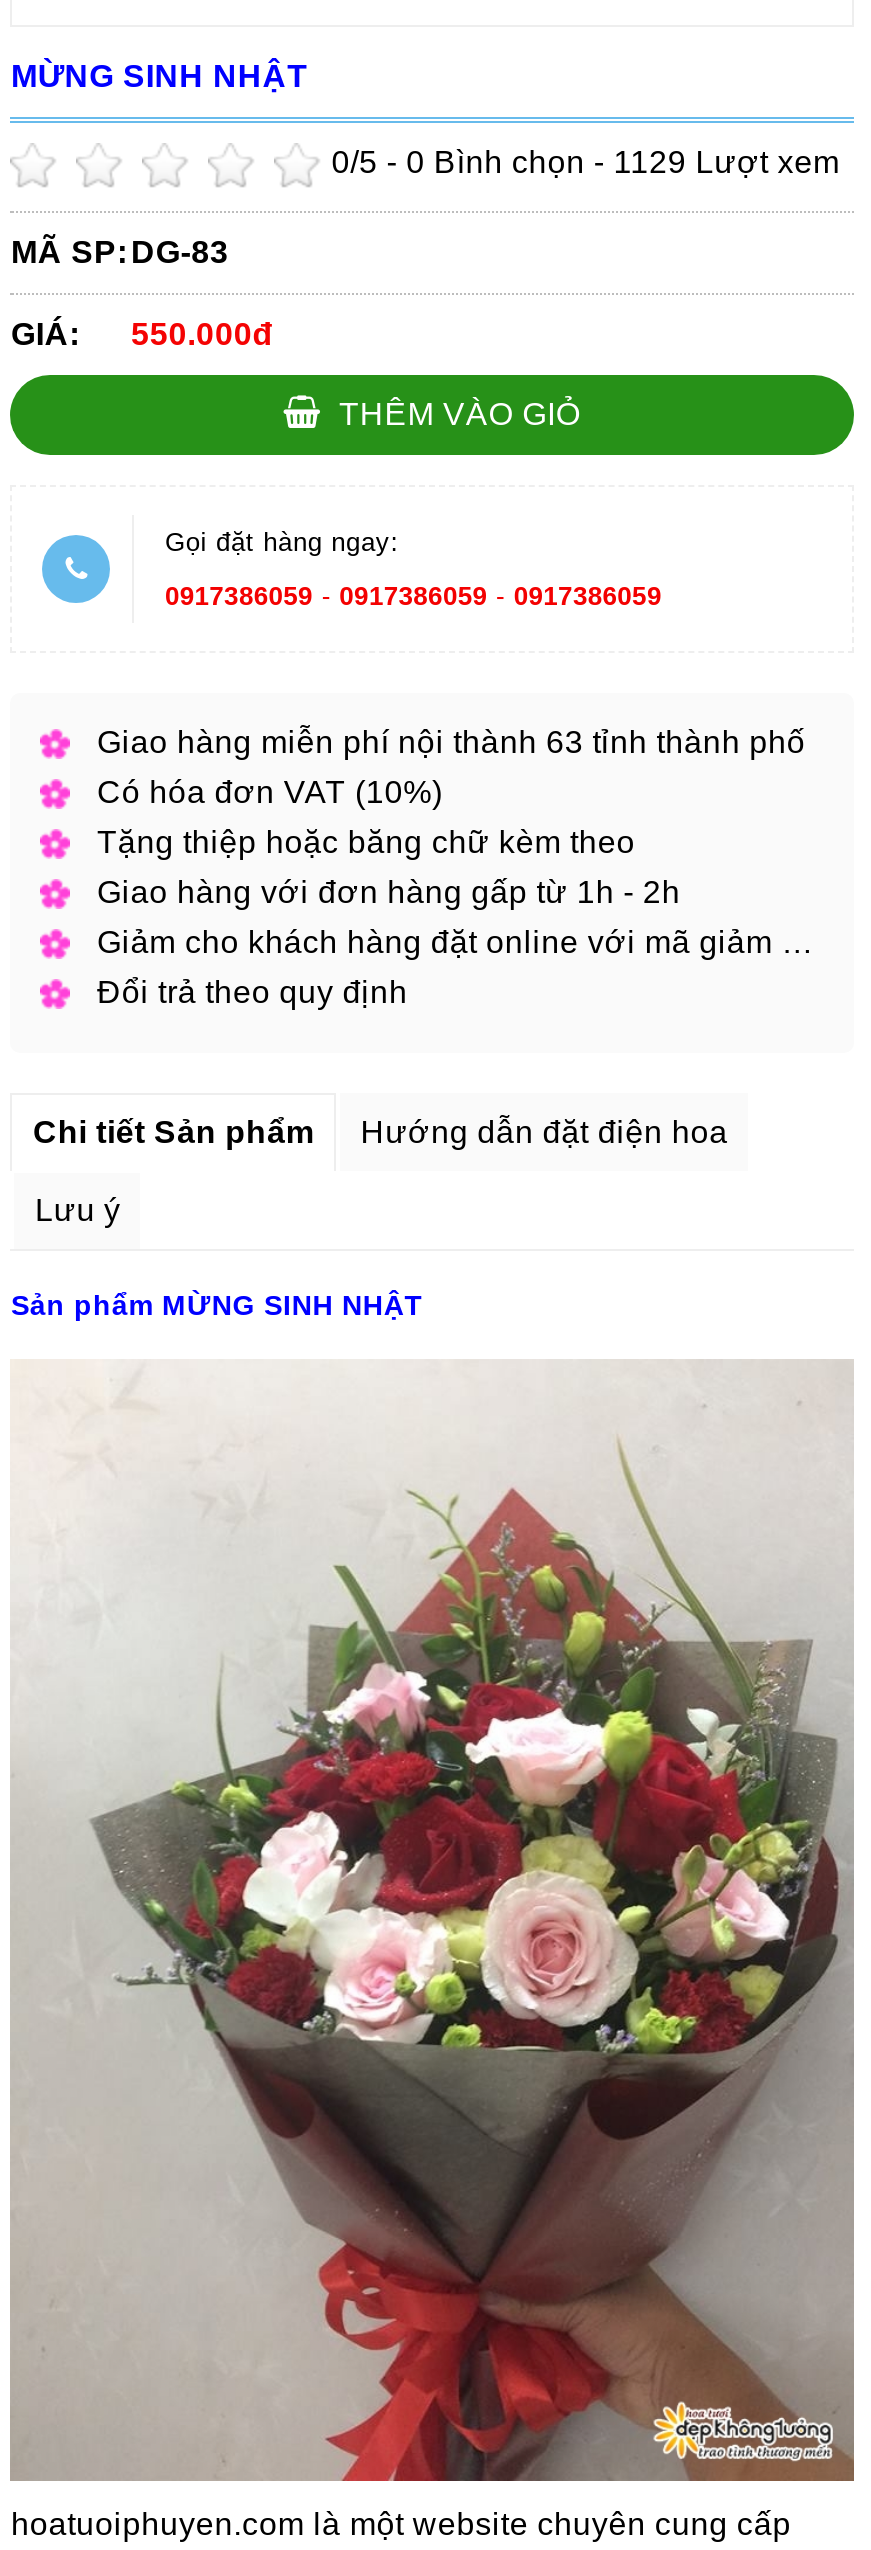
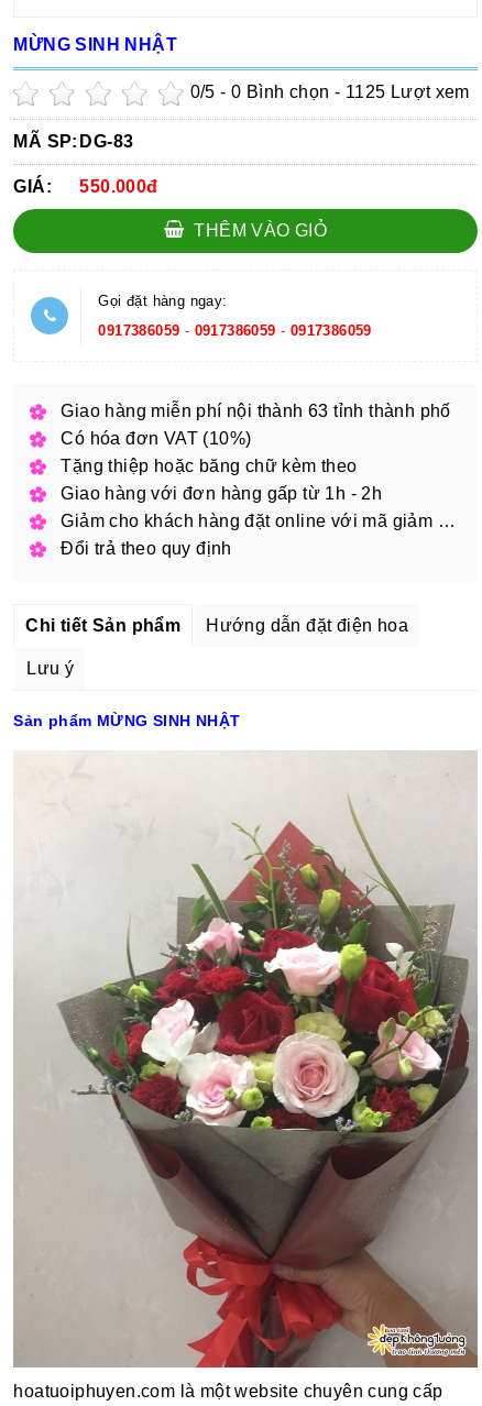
[331,145,840,179] 0/5 - 0 Bình chọn - 1129 Lượt xem -> [190,82,470,101] 0/5 - 0 Bình chọn - 1125 Lượt xem

